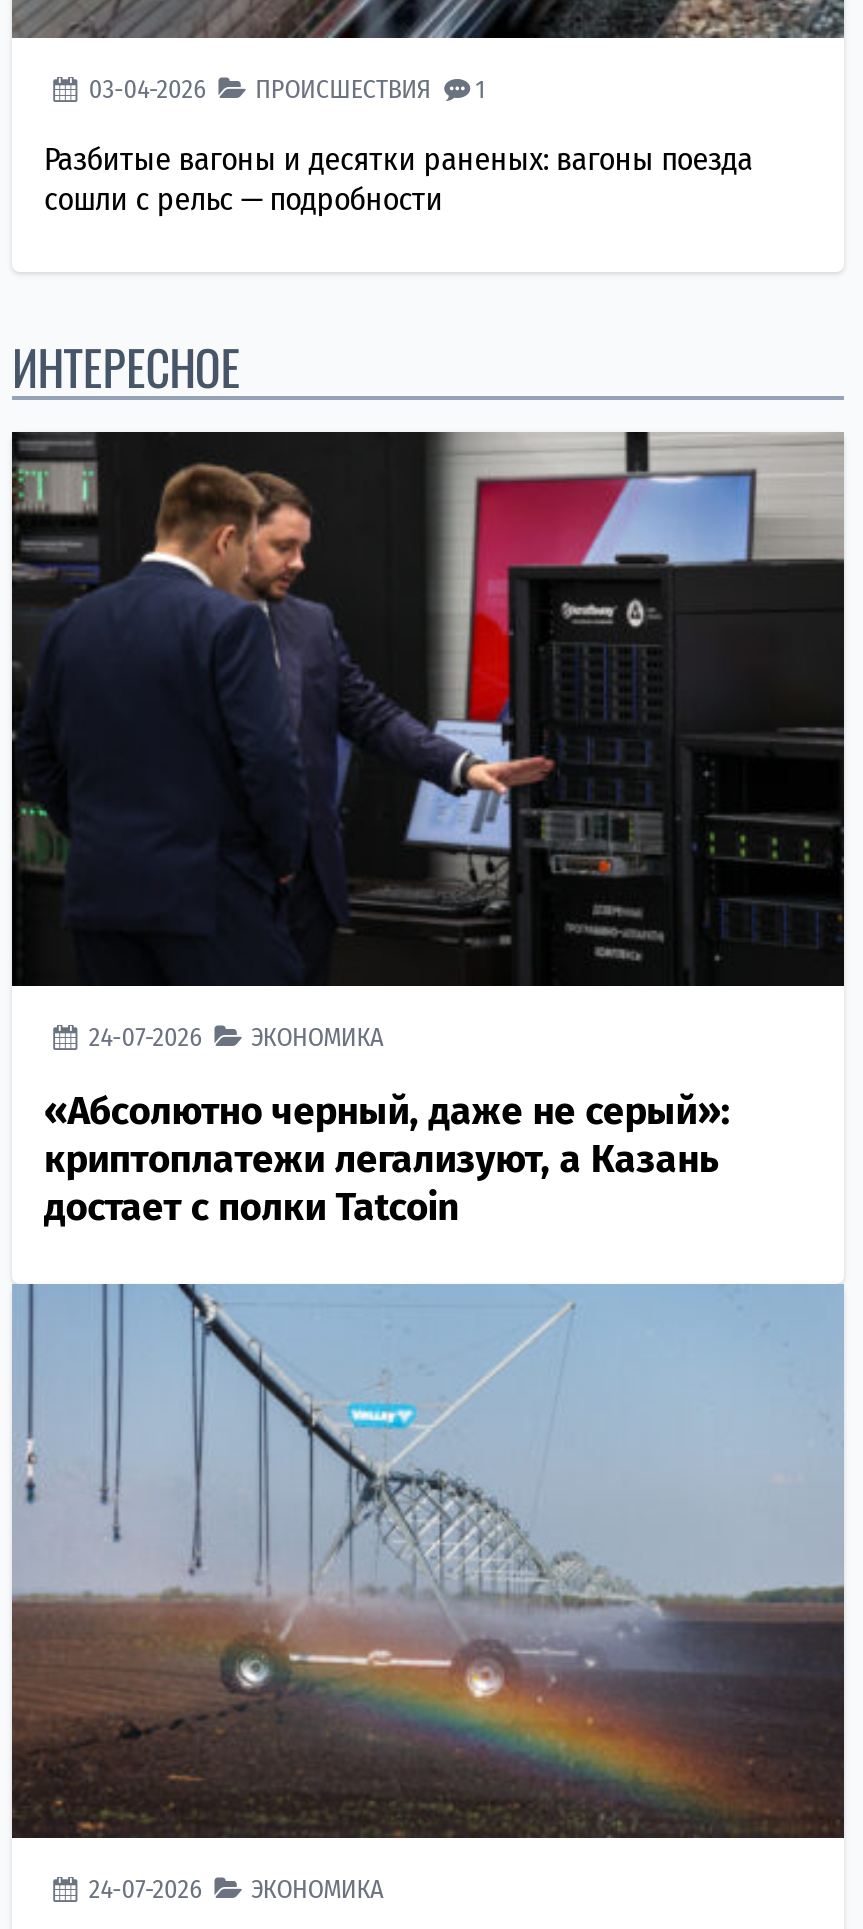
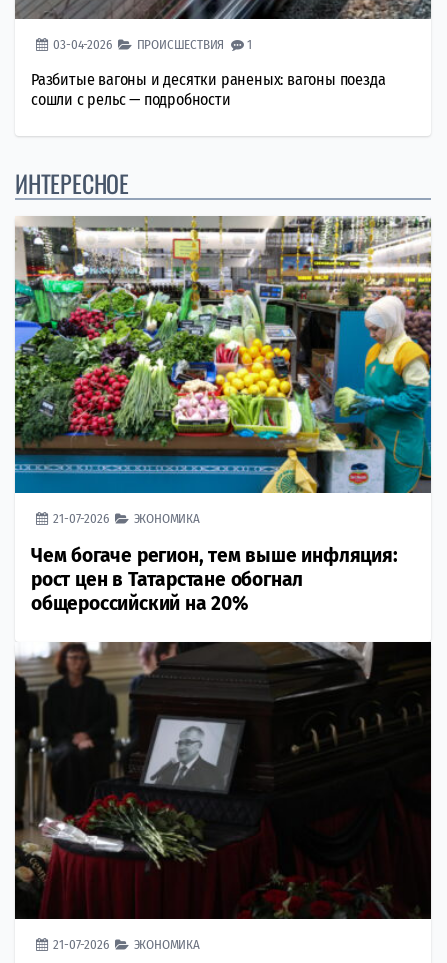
[10,430,846,1052] [image] | 24-07-2026 ЭКОНОМИКА -> [14,215,432,526] [image] | 21-07-2026 ЭКОНОМИКА
[44,1088,730,1230] «Абсолютно черный, даже не серый»: | криптоплатежи легализуют, а Казань | достает с полки Tatcoin -> [31,544,398,615] Чем богаче регион, тем выше инфляция: | рост цен в Татарстане обогнал | общероссийский на 20%
[10,1282,844,1905] [image] | 24-07-2026 ЭКОНОМИКА -> [14,641,432,952] [image] | 21-07-2026 ЭКОНОМИКА

